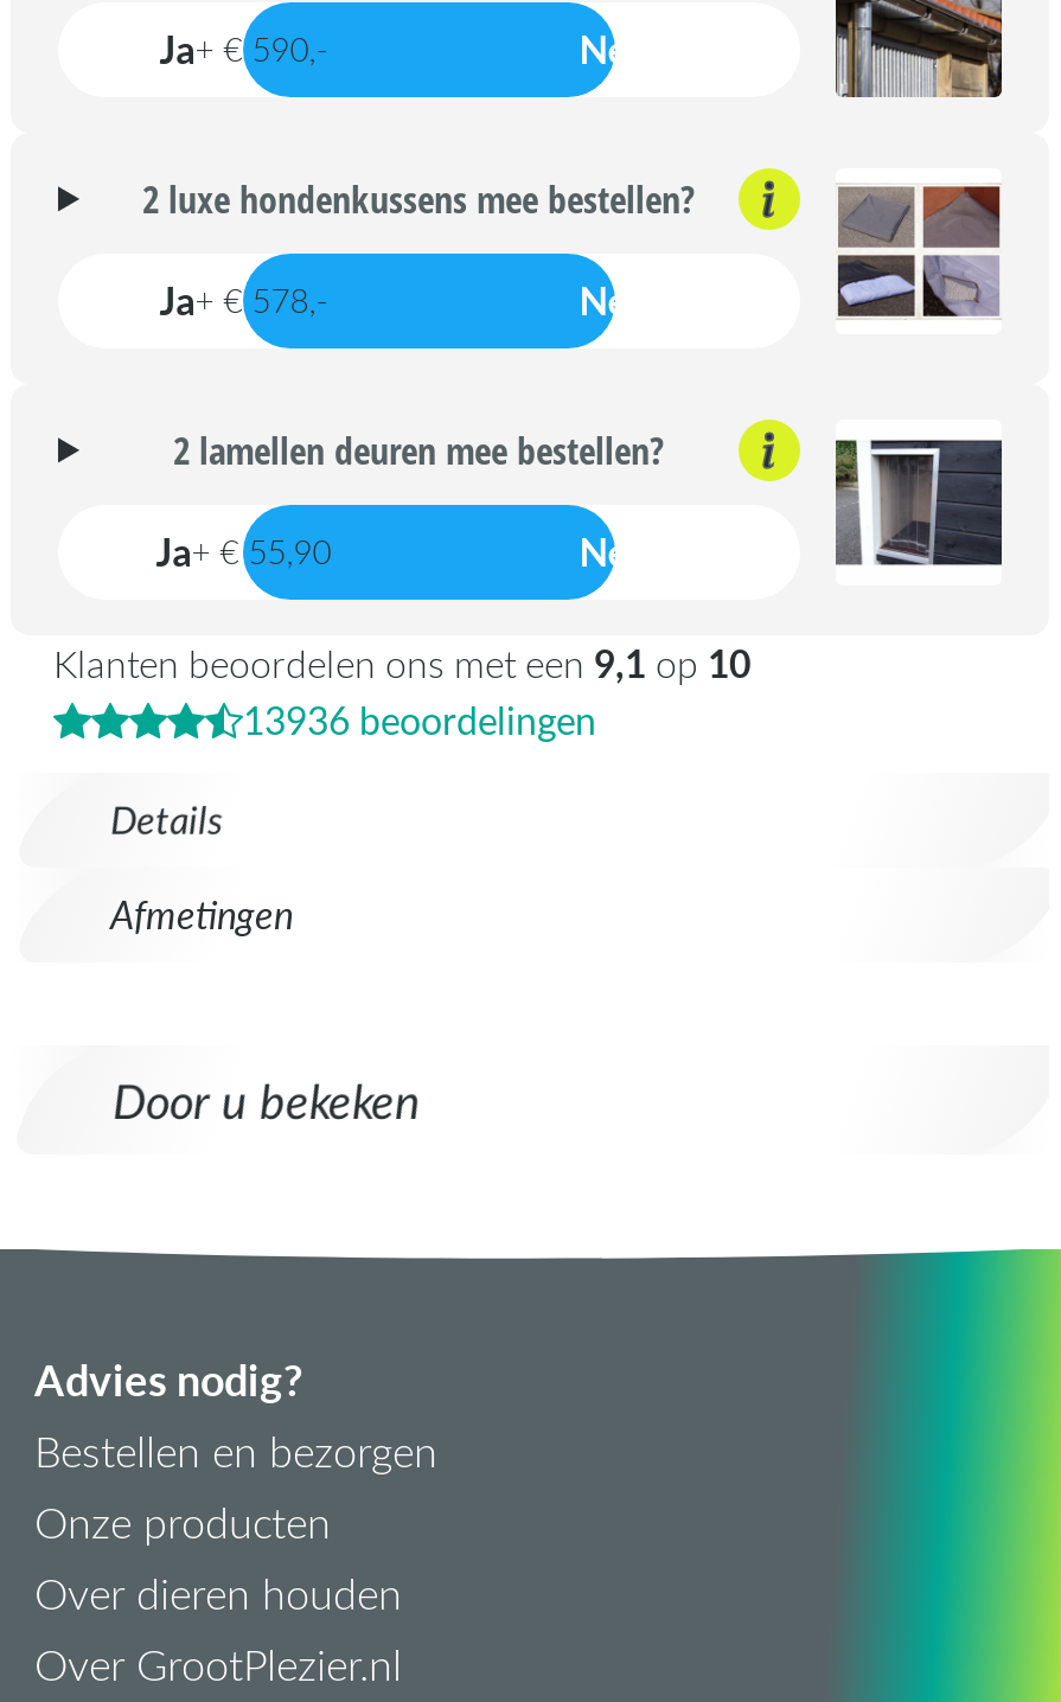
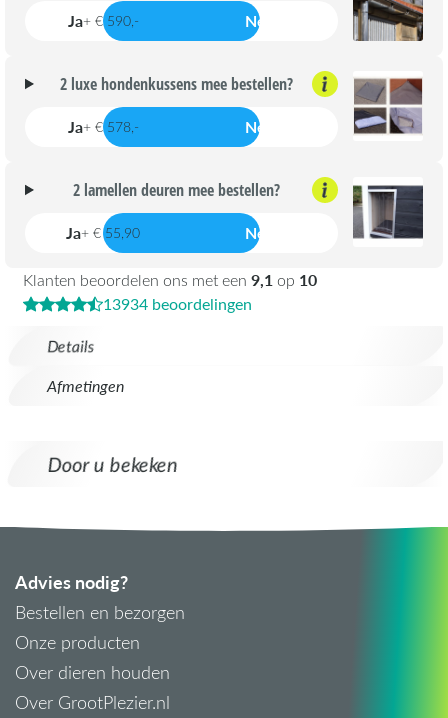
[243,695,596,744] 13936 beoordelingen -> [103,293,252,314] 13934 beoordelingen

